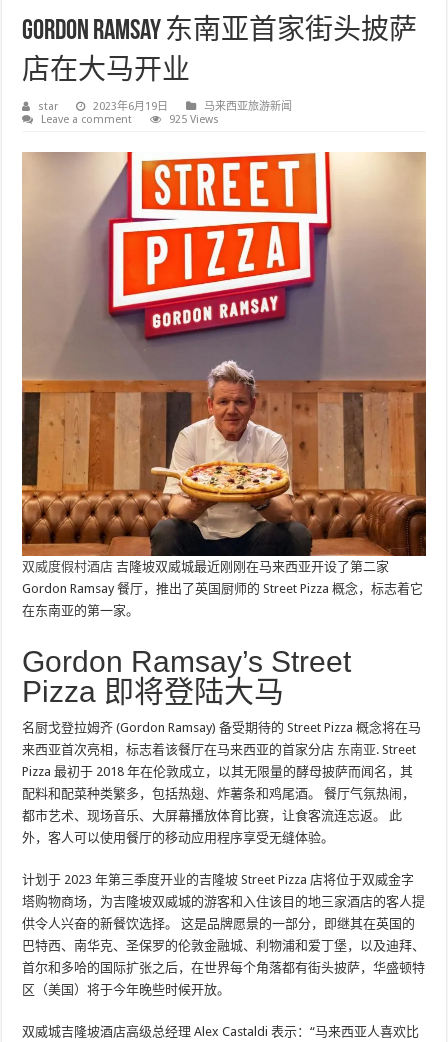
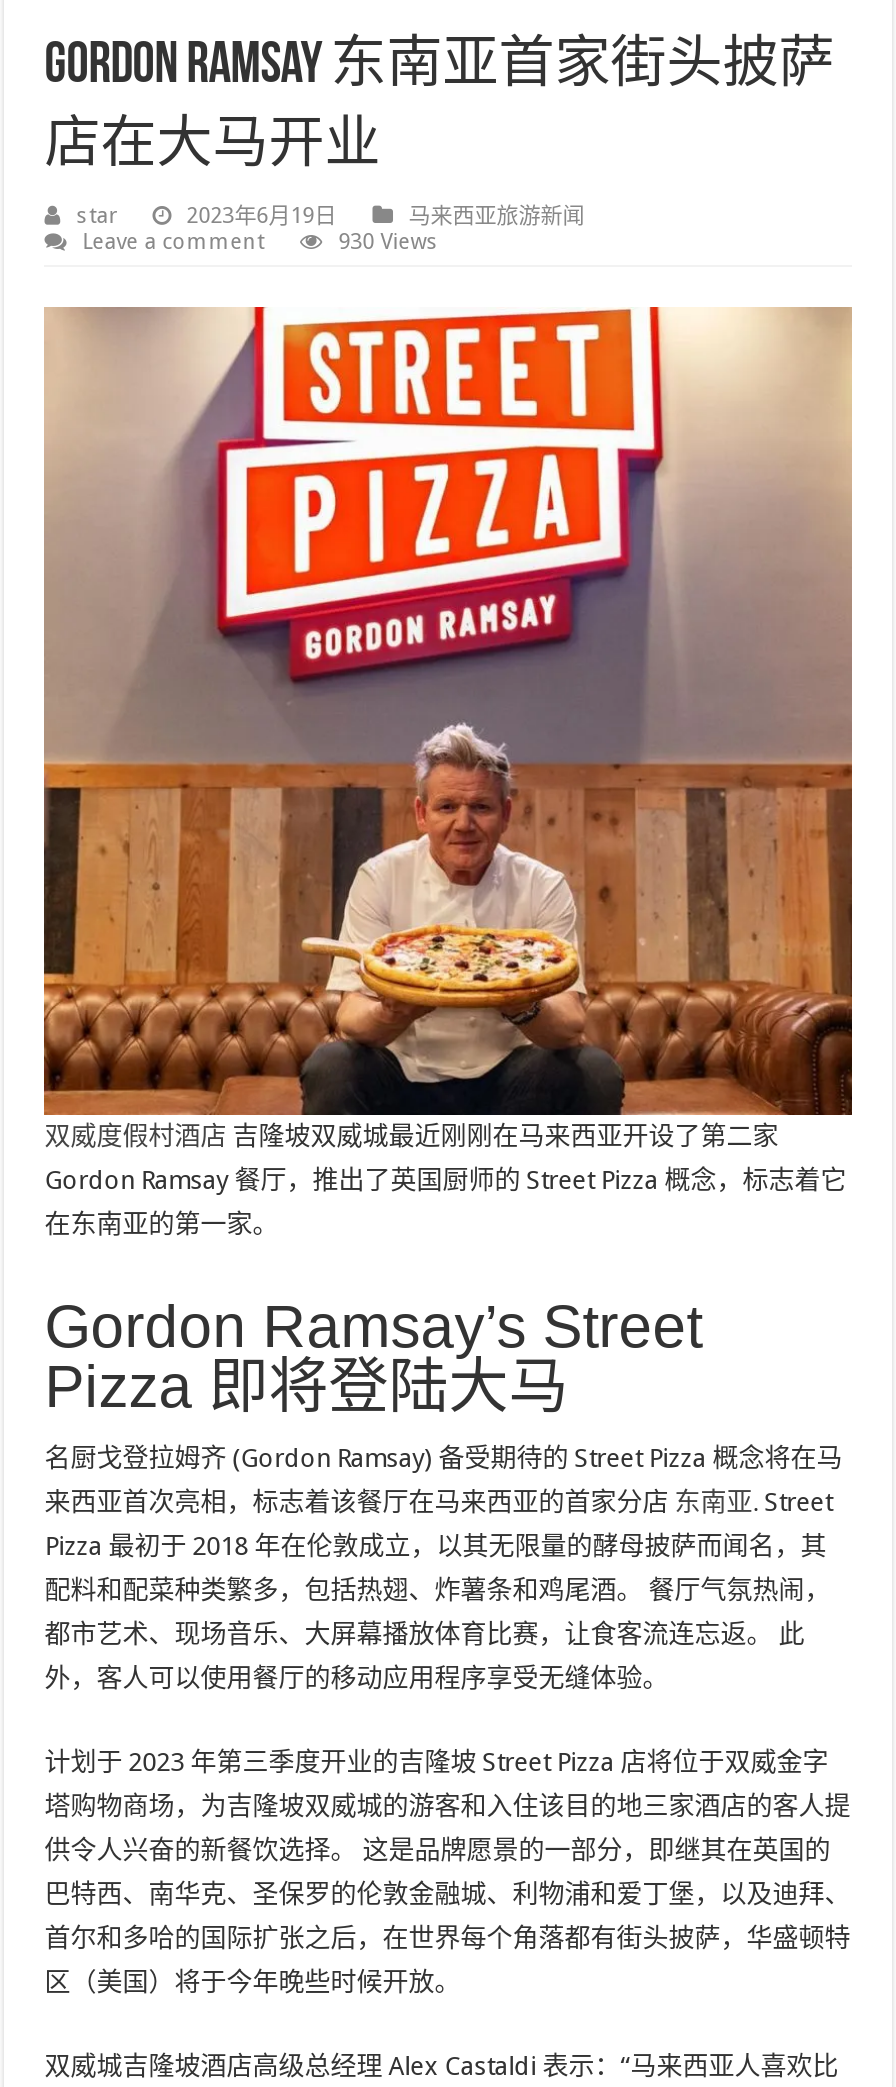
[169,113,219,126] 925 Views -> [338,229,438,255] 930 Views

